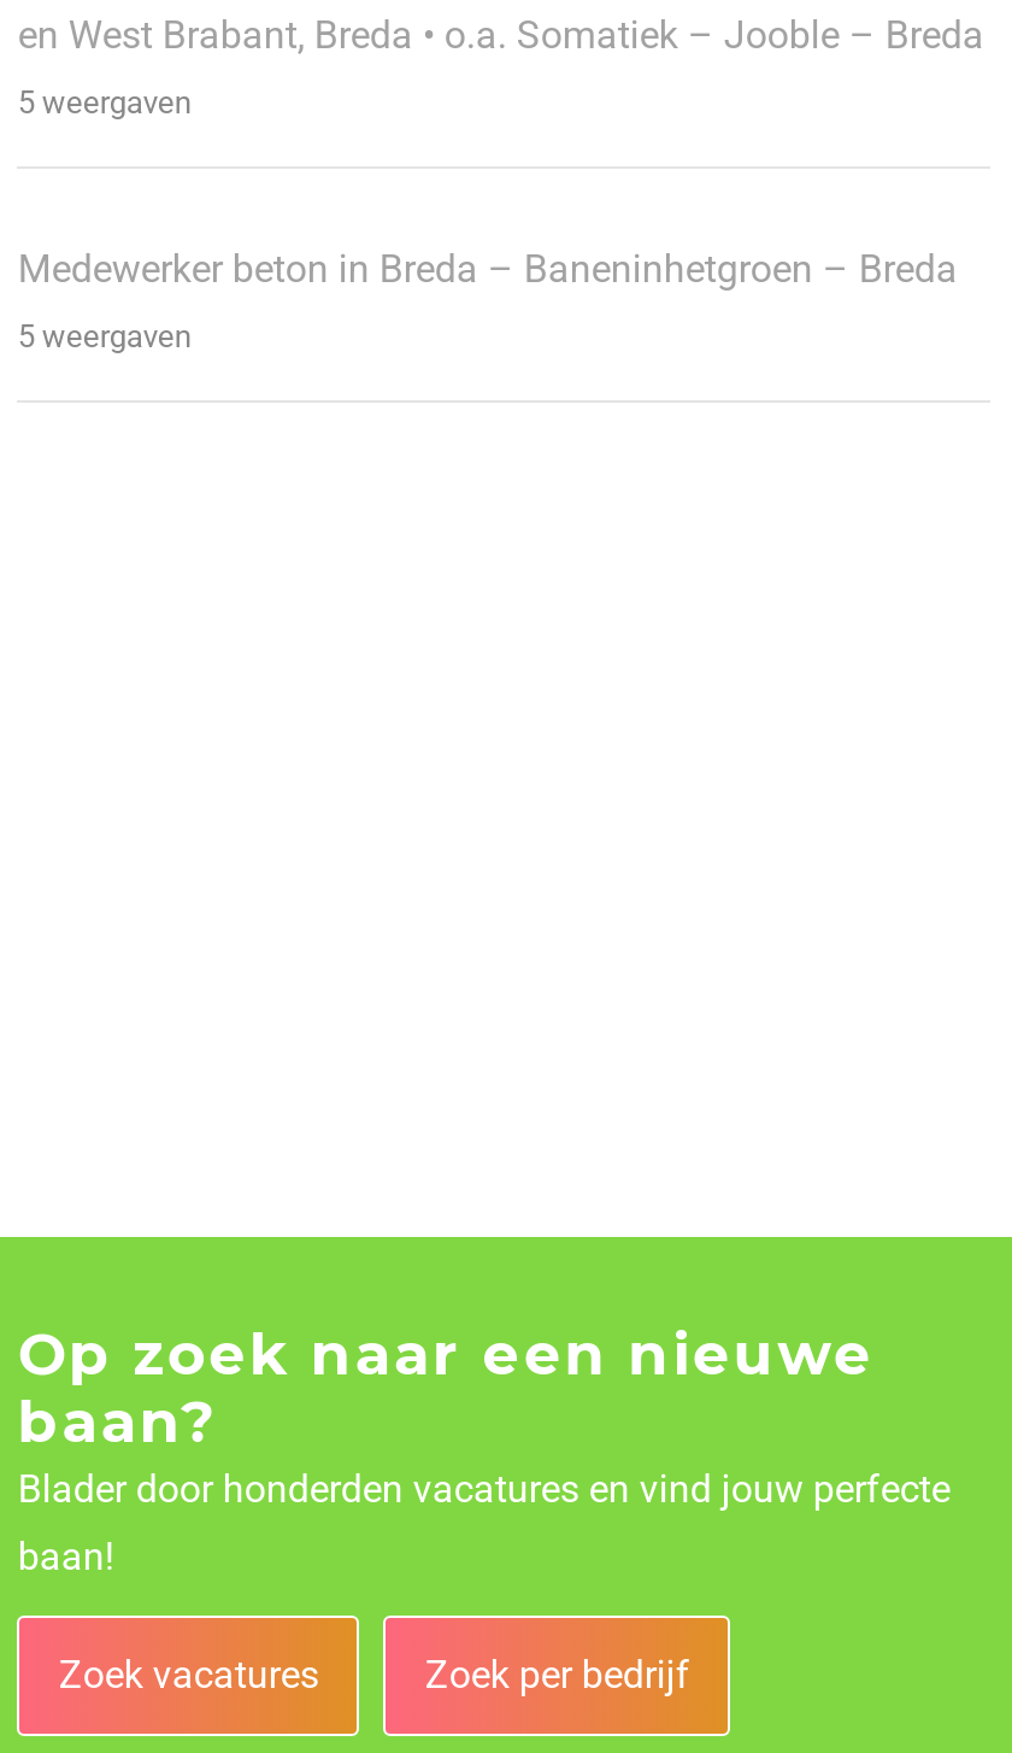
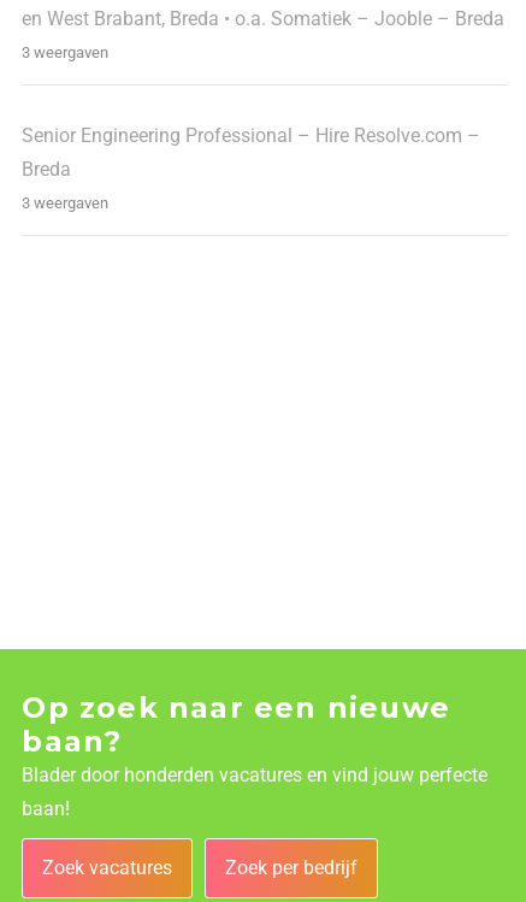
[18,84,191,120] 5 weergaven -> [22,43,109,61] 3 weergaven
[18,245,958,354] Medewerker beton in Breda – Baneninhetgroen – Breda | 5 weergaven -> [22,124,481,212] Senior Engineering Professional – Hire Resolve.com – | Breda | 3 weergaven

